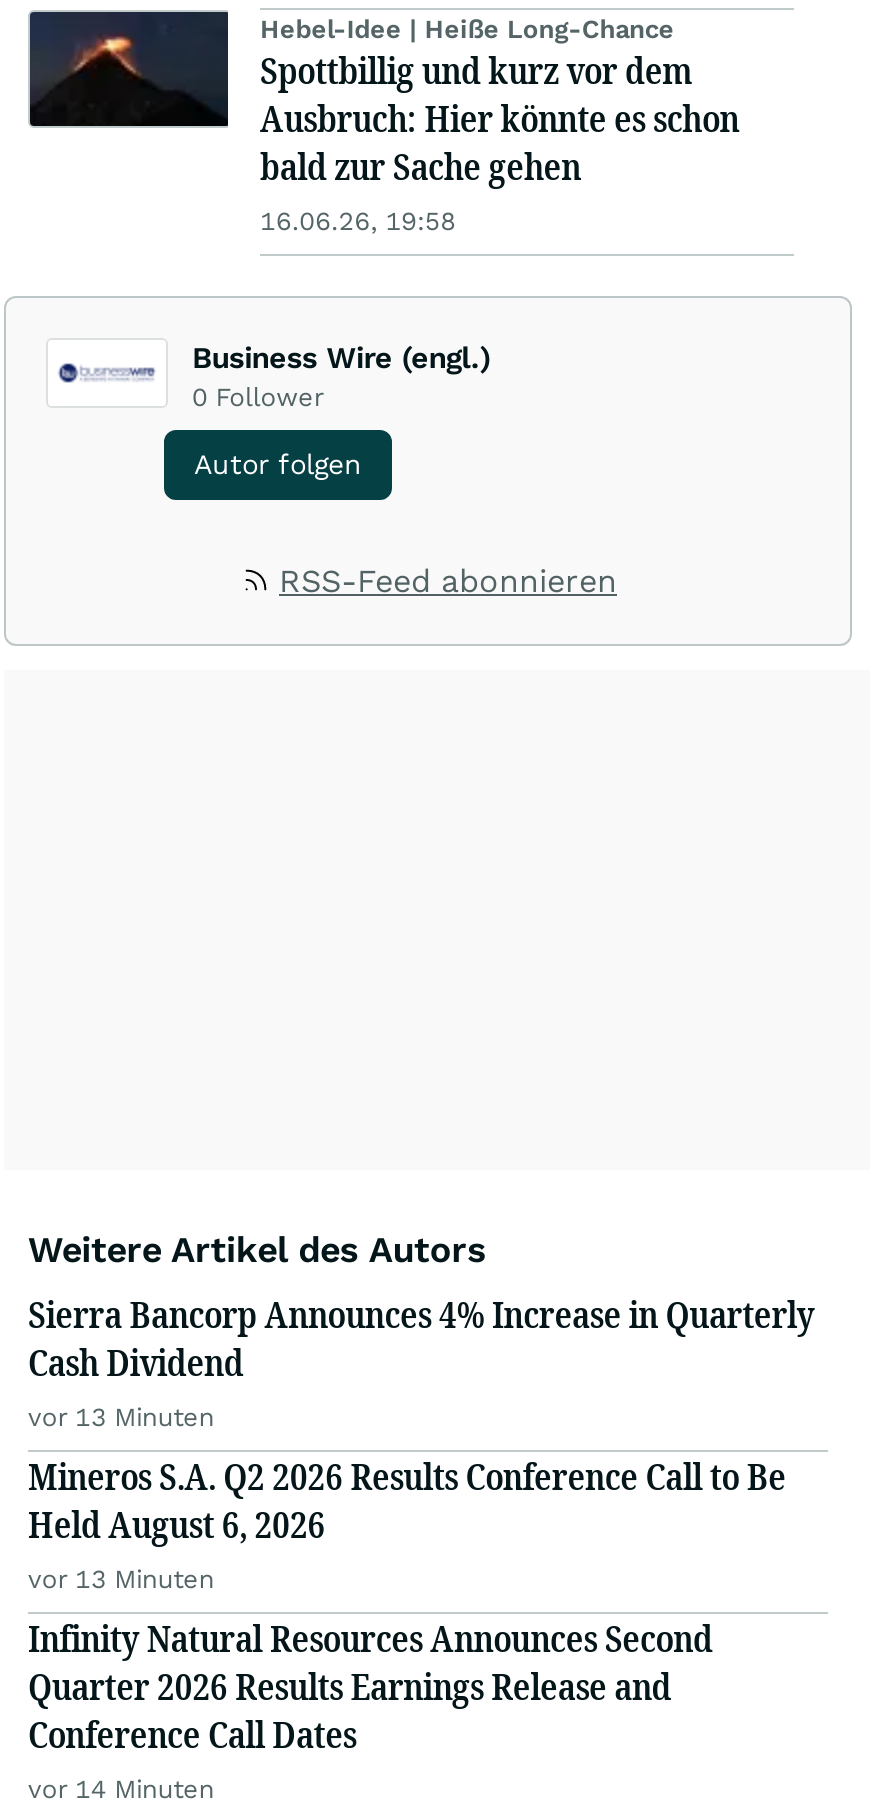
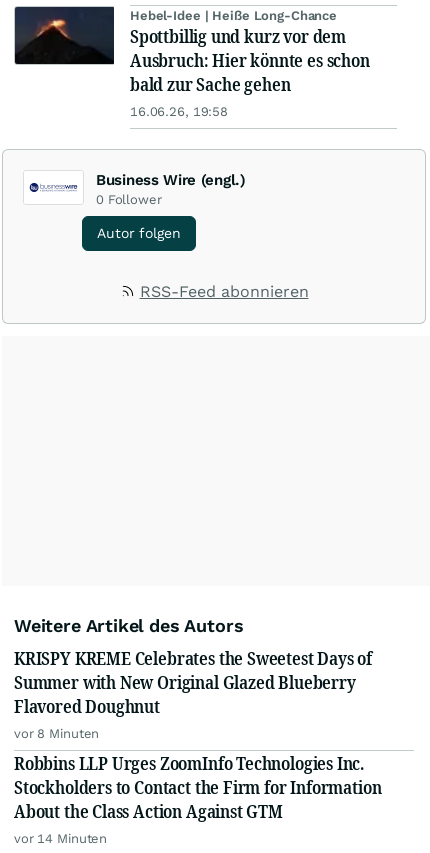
[28,1290,814,1758] Sierra Bancorp Announces 4% Increase in Quarterly | Cash Dividend | vor 13 Minuten | Mineros S.A. Q2 2026 Results Conference Call to Be | Held August 6, 2026 | vor 13 Minuten | Infinity Natural Resources Announces Second | Quarter 2026 Results Earnings Release and | Conference Call Dates -> [14,646,381,823] KRISPY KREME Celebrates the Sweetest Days of | Summer with New Original Glazed Blueberry | Flavored Doughnut | vor 8 Minuten | Robbins LLP Urges ZoomInfo Technologies Inc. | Stockholders to Contact the Firm for Information | About the Class Action Against GTM

